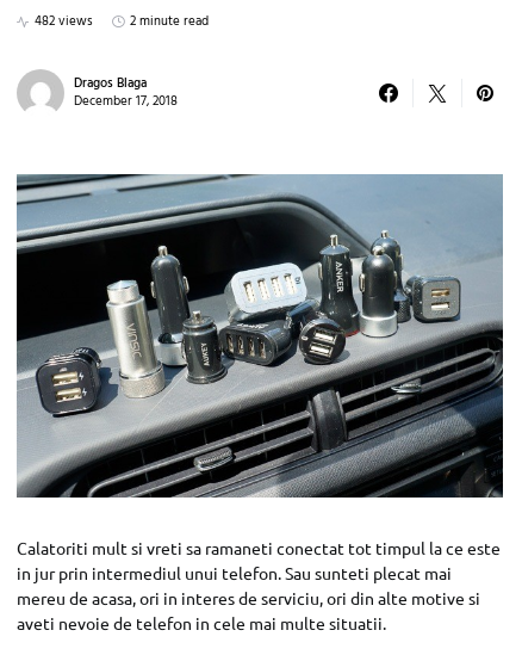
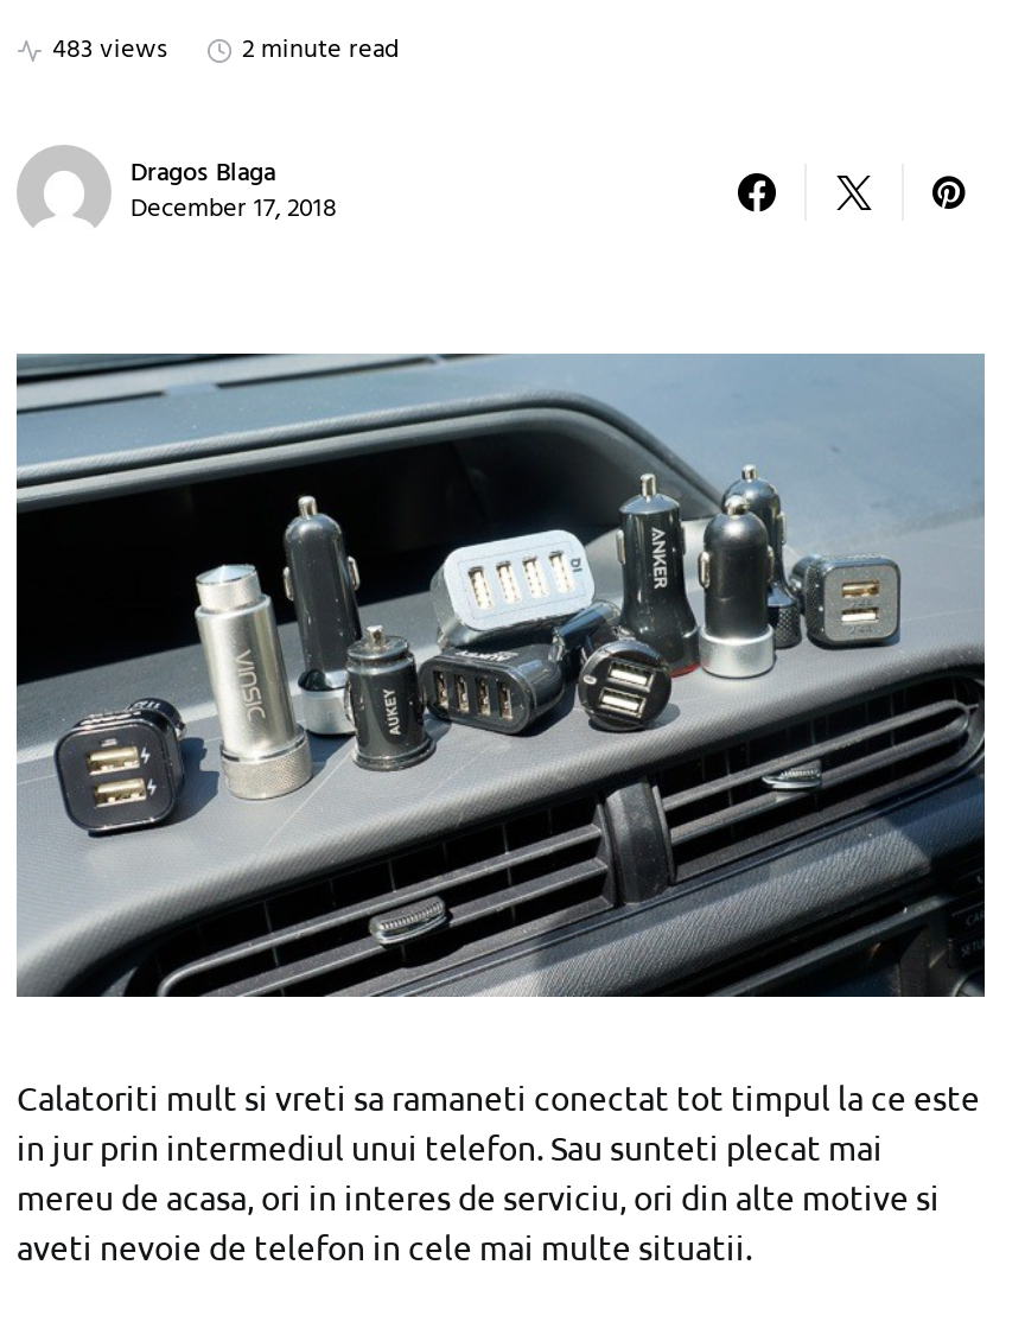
[35,11,209,32] 482 views 2 minute read -> [52,28,399,71] 483 views 2 minute read

